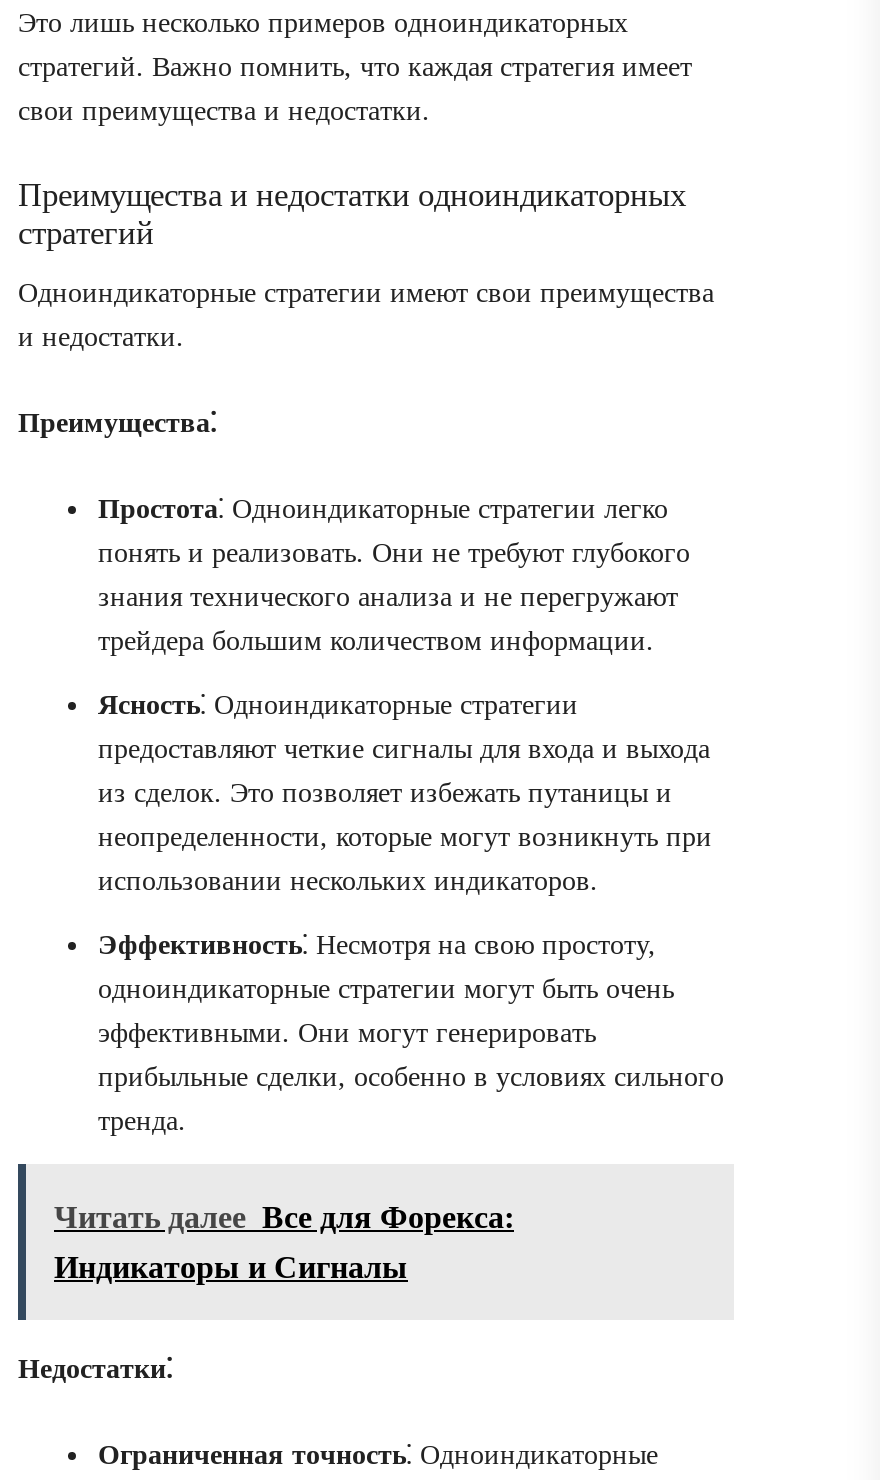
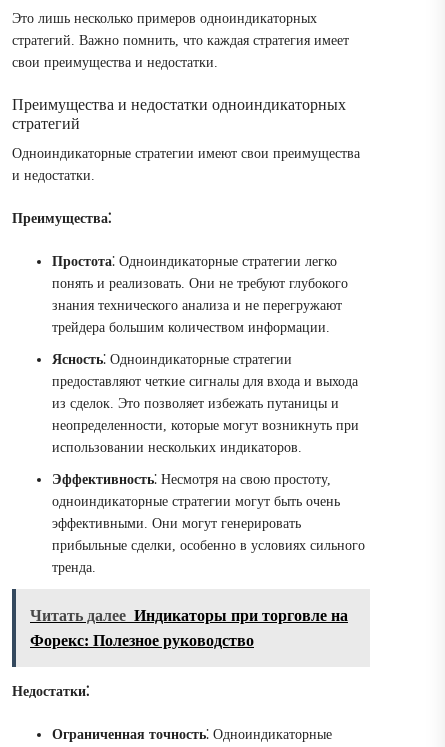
[54,1200,514,1234] Читать далее Все для Форекса: -> [30,607,348,624] Читать далее Индикаторы при торговле на
[54,1250,408,1284] Индикаторы и Сигналы -> [30,632,254,649] Форекс: Полезное руководство

